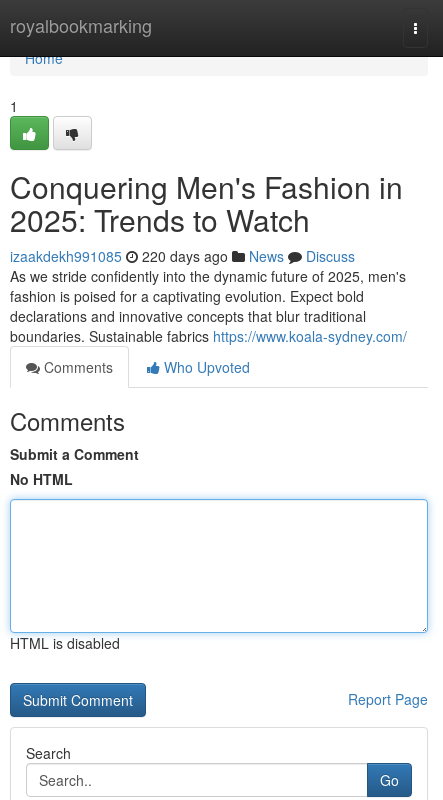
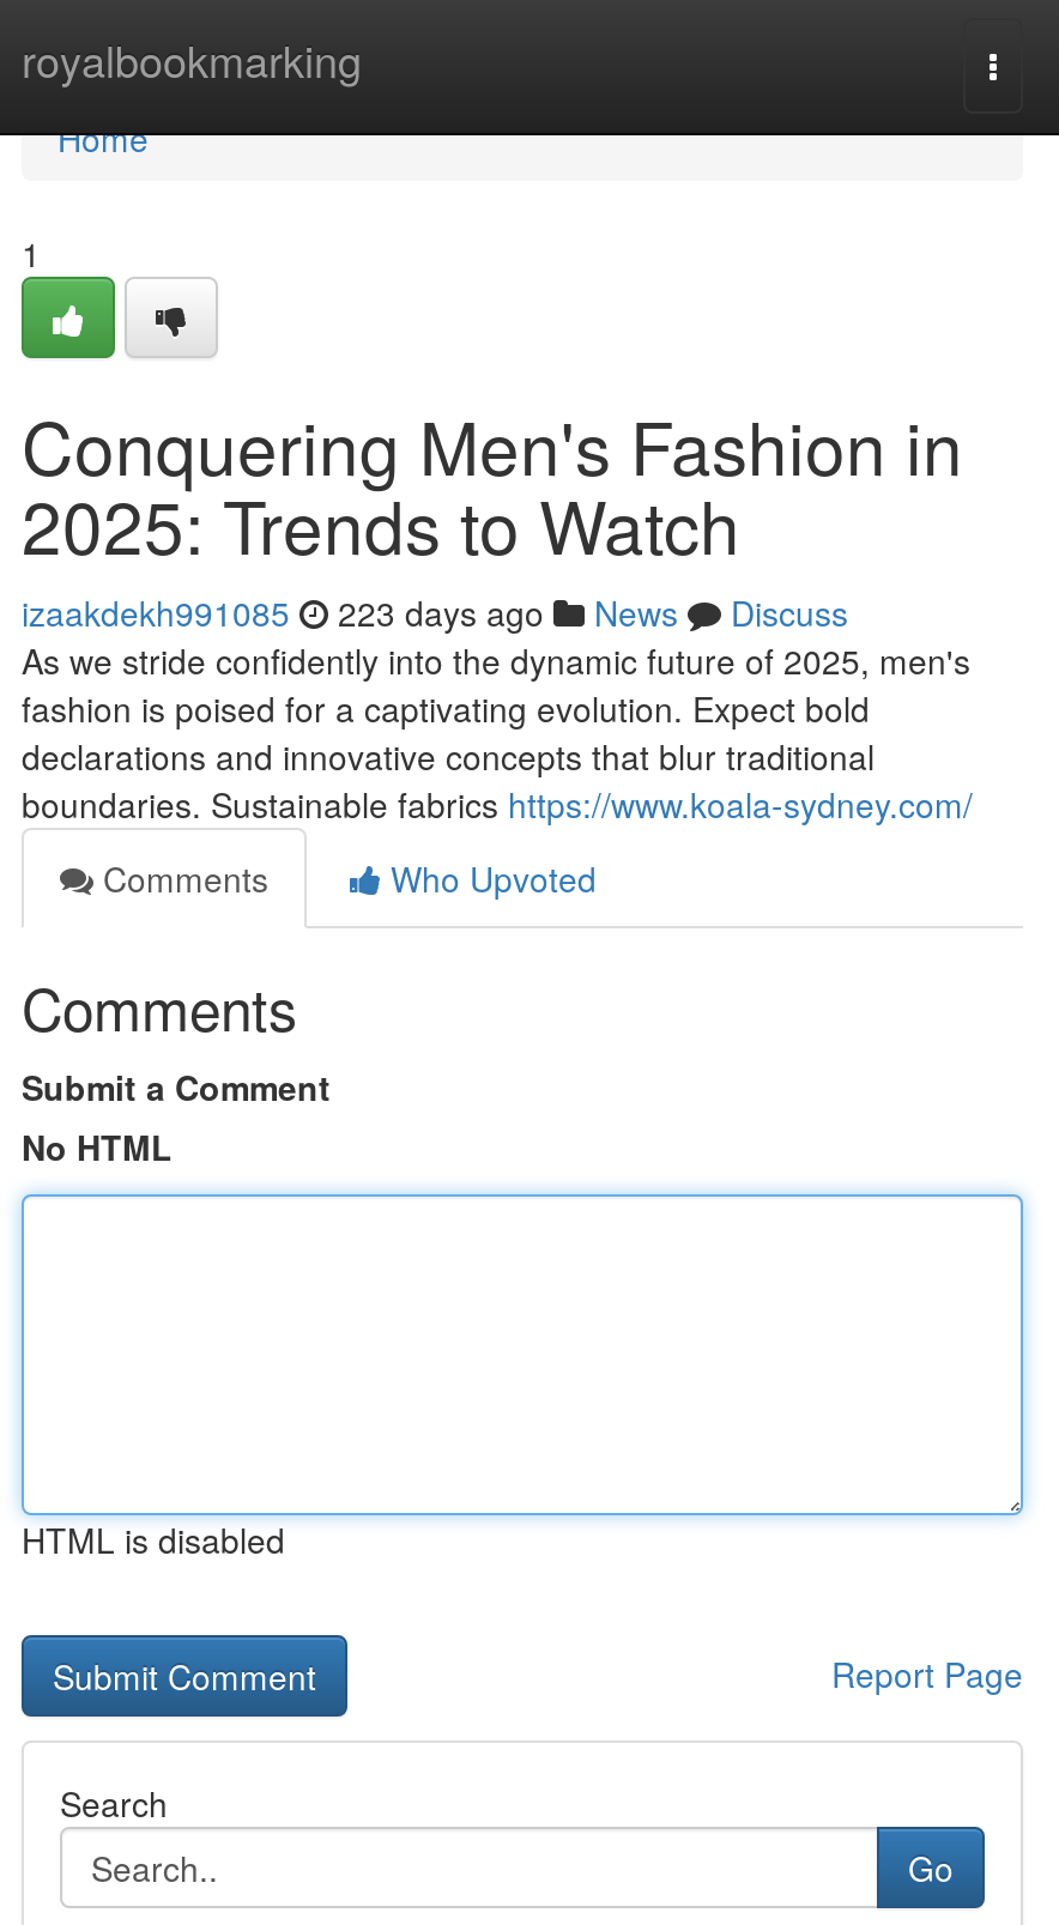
[10,246,355,266] izaakdekh991085 220 days ago News Discuss -> [22,588,848,636] izaakdekh991085 223 days ago News Discuss

